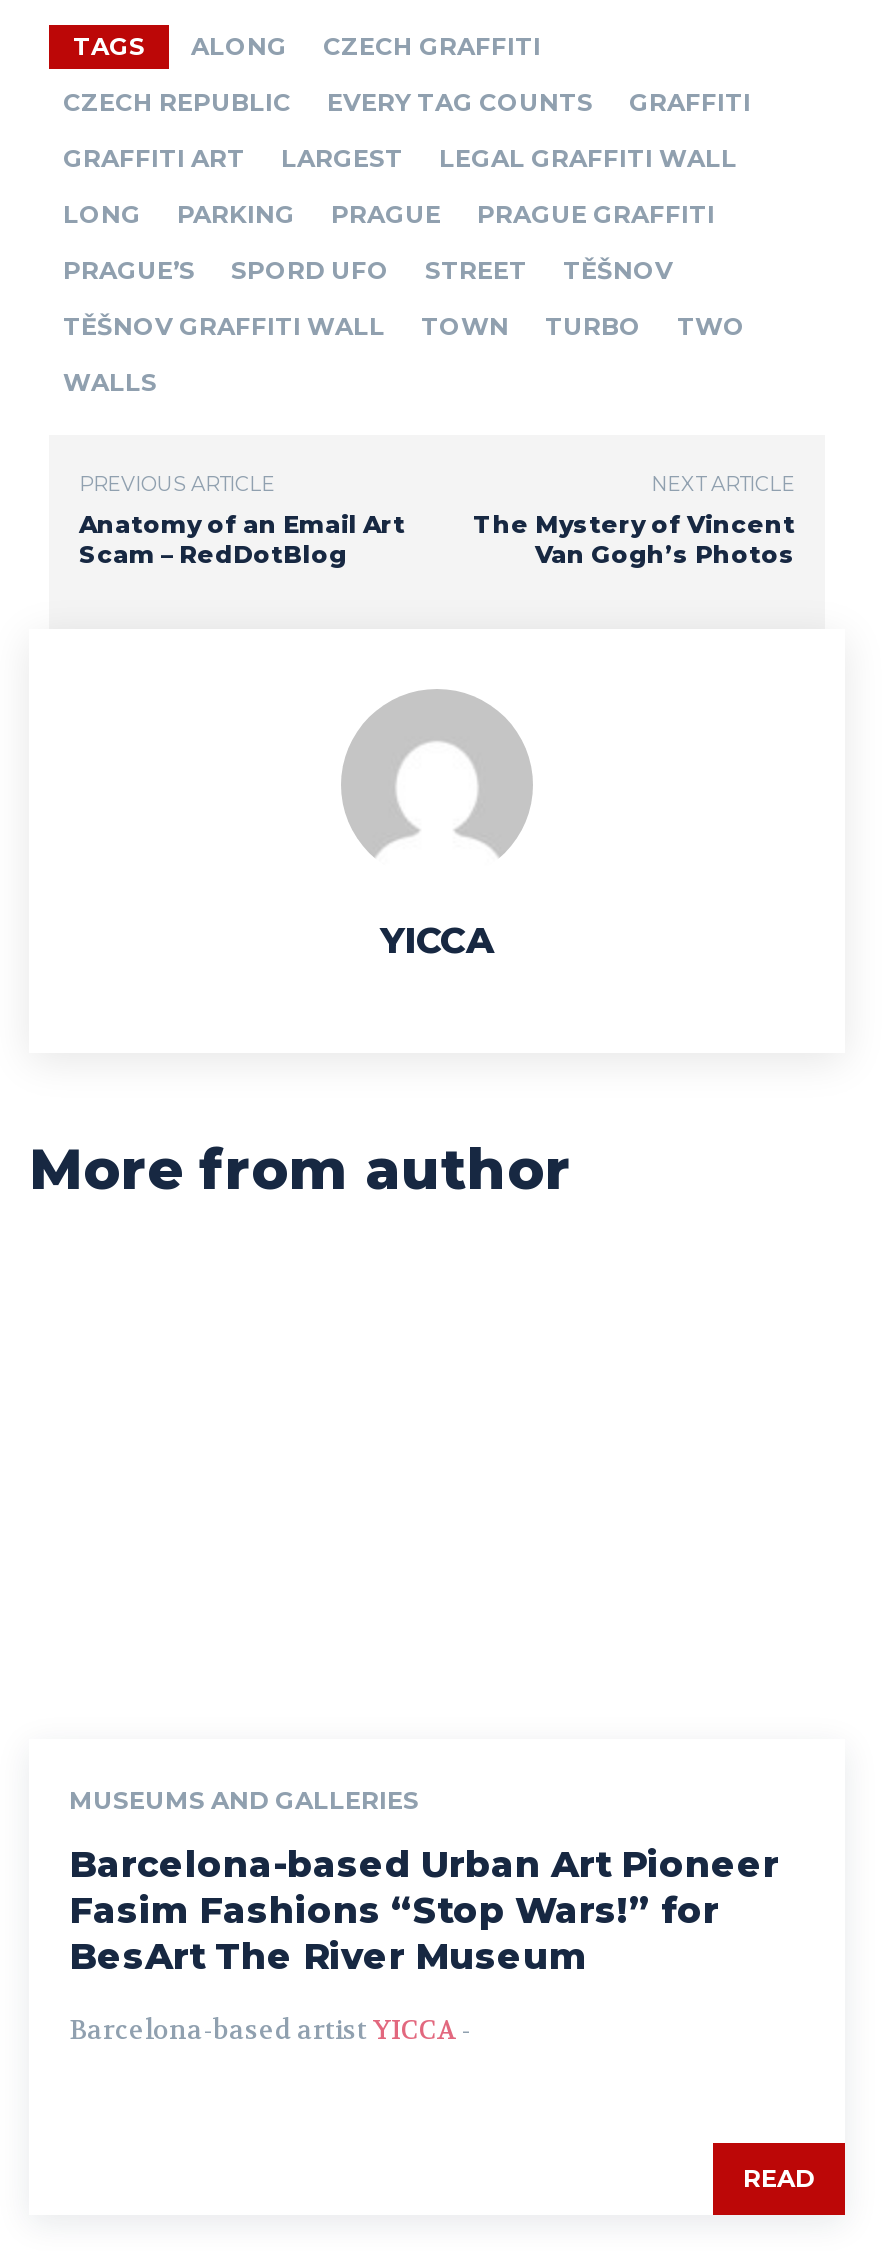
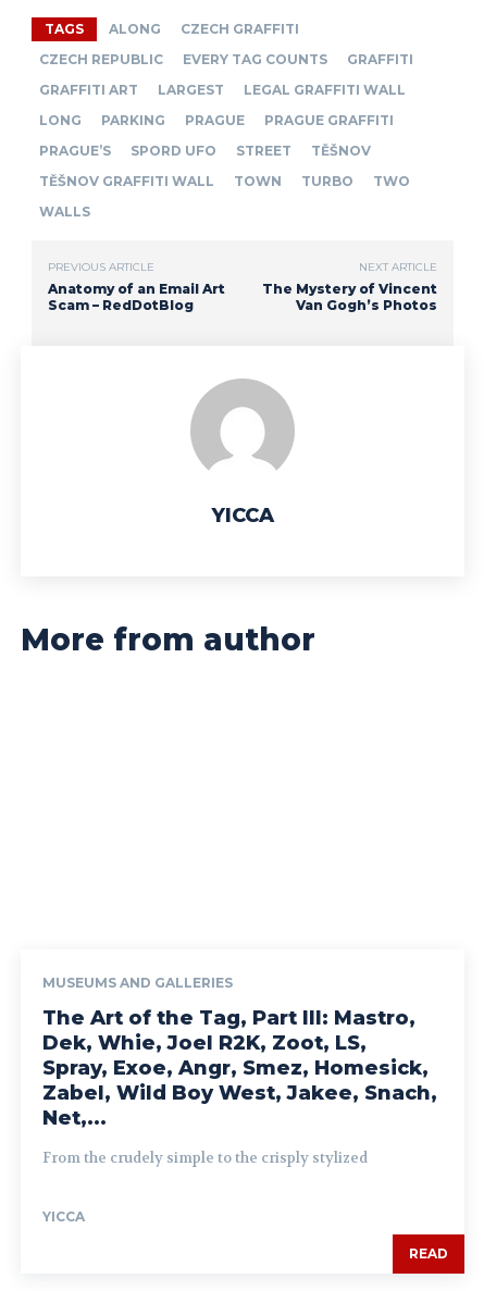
[69,1843,779,2047] Barcelona-based Urban Art Pioneer | Fasim Fashions “Stop Wars!” for | BesArt The River Museum | Barcelona-based artist YICCA - -> [42,1006,437,1225] The Art of the Tag, Part III: Mastro, | Dek, Whie, Joel R2K, Zoot, LS, | Spray, Exoe, Angr, Smez, Homesick, | Zabel, Wild Boy West, Jakee, Snach, | Net,... | From the crudely simple to the crisply stylized | YICCA

